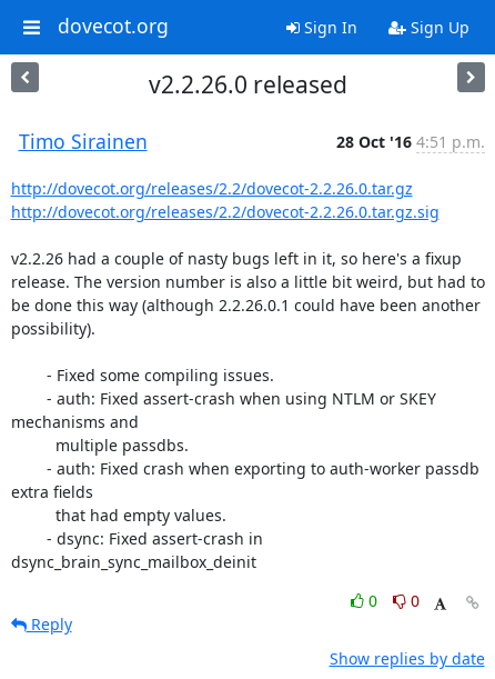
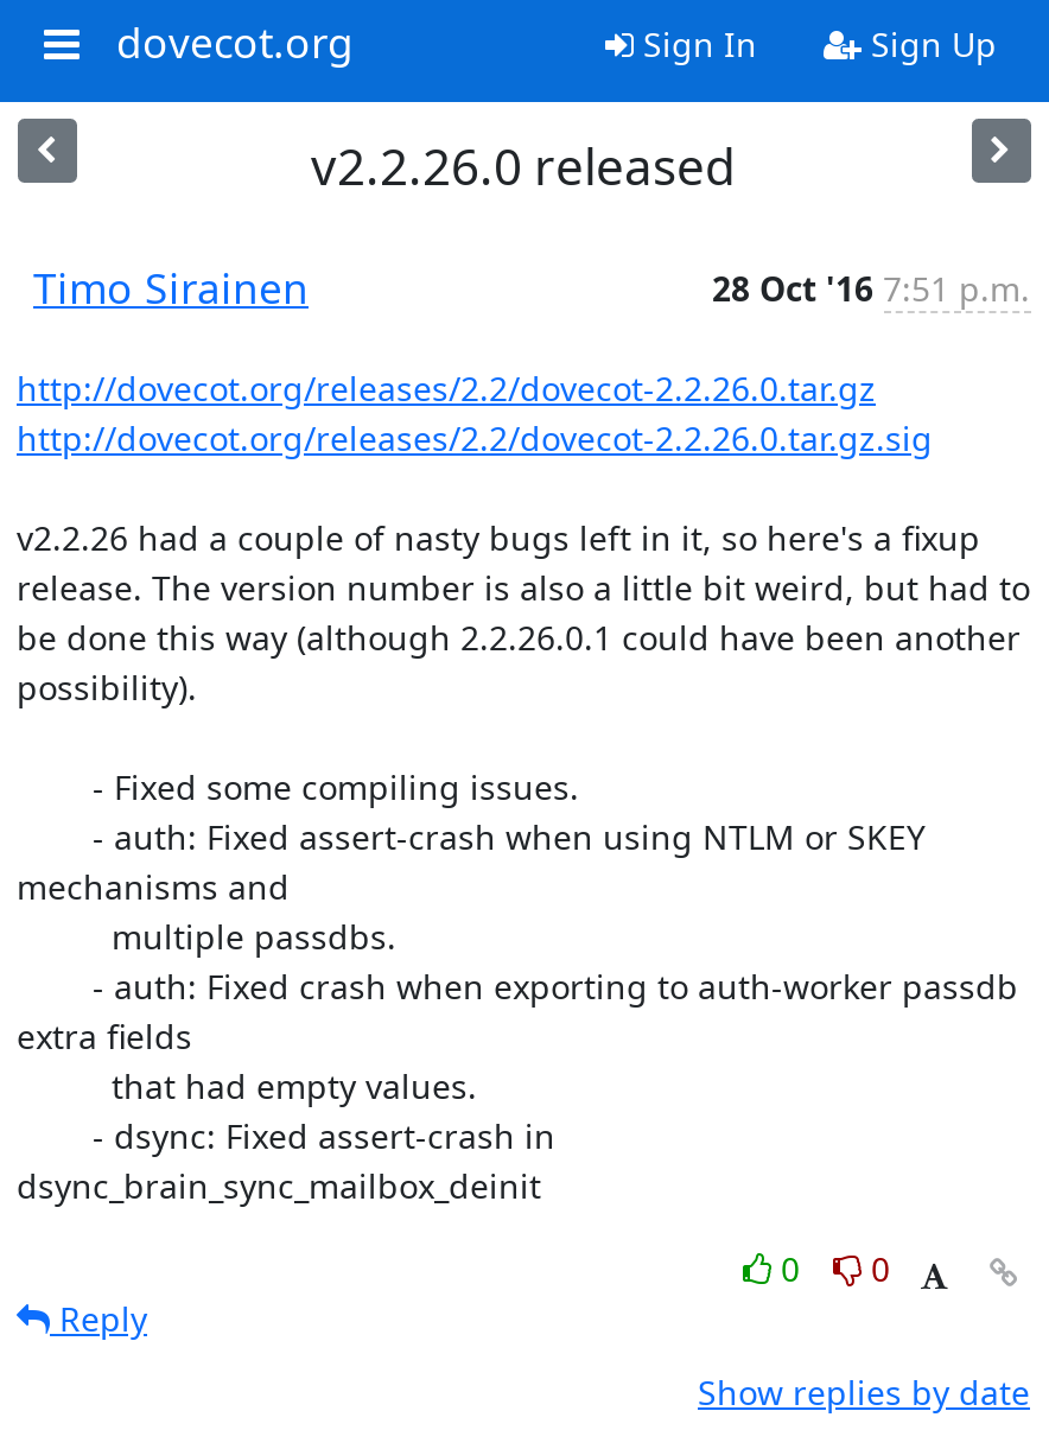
[336,131,484,152] 28 Oct '16 4:51 p.m. -> [712,266,1030,311] 28 Oct '16 7:51 p.m.

